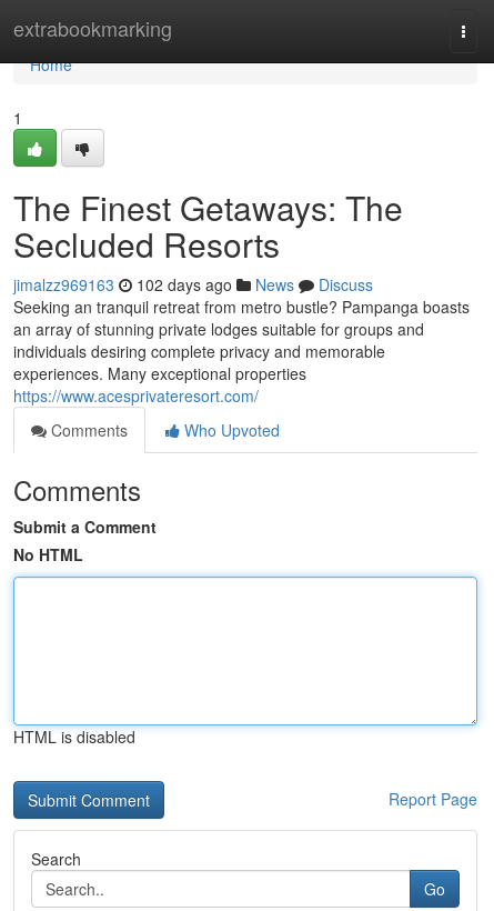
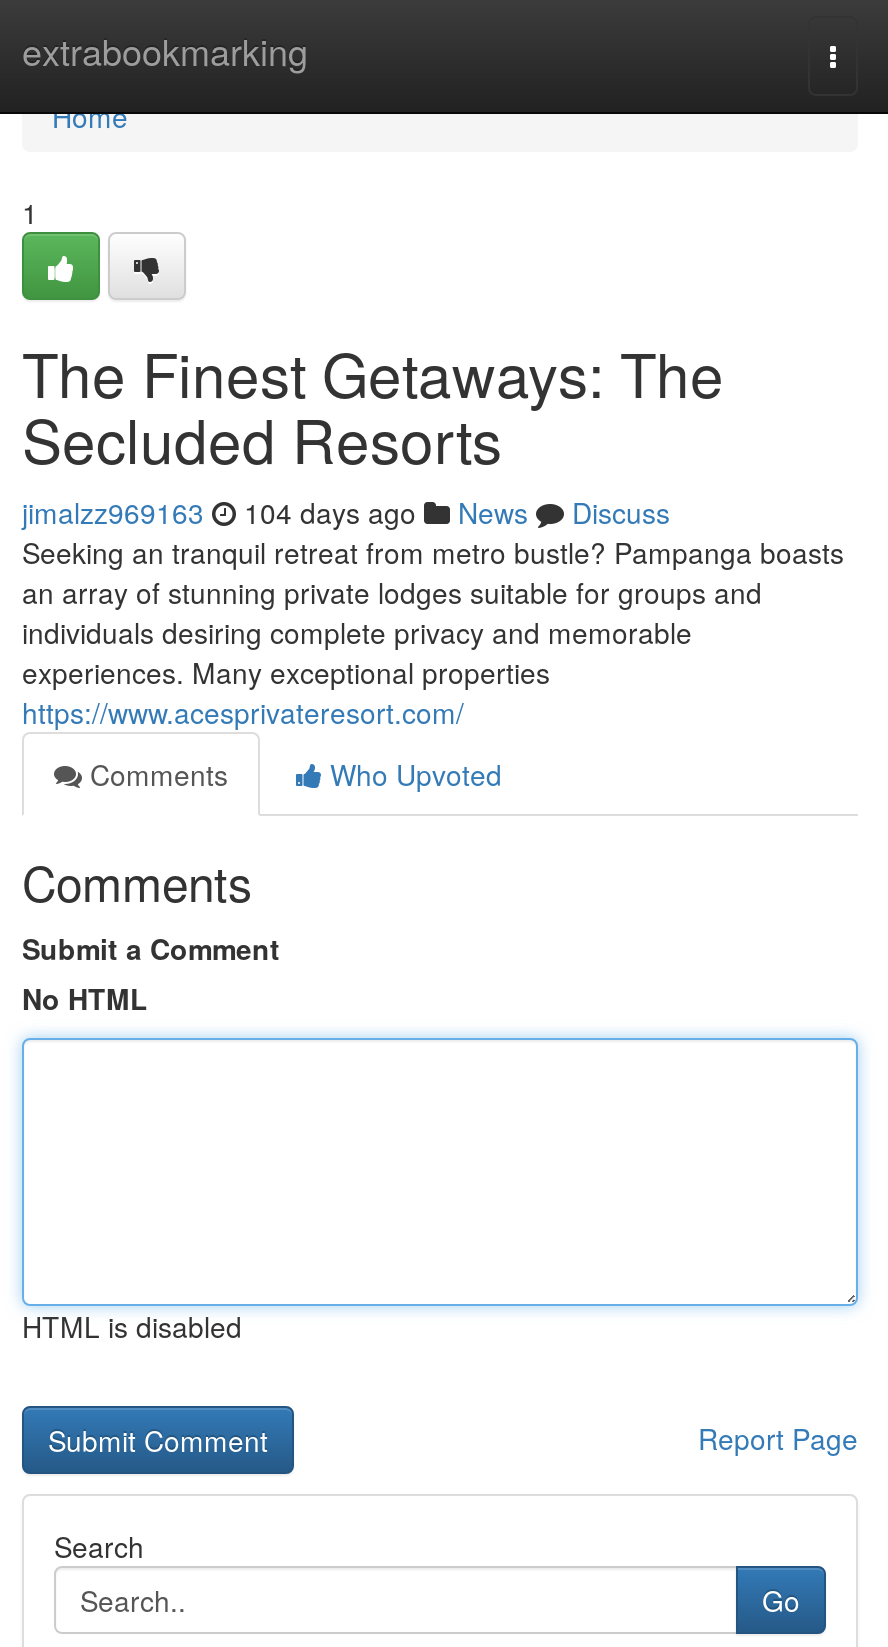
[13,273,373,296] jimalzz969163 102 days ago News Discuss -> [22,492,670,532] jimalzz969163 104 days ago News Discuss

